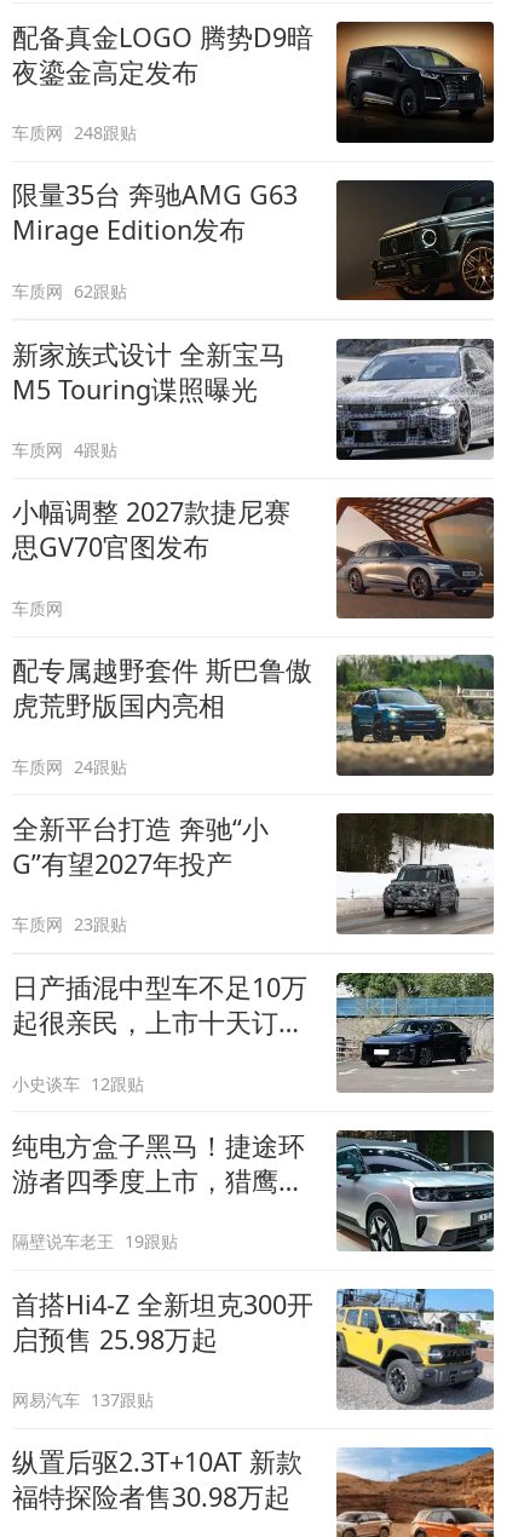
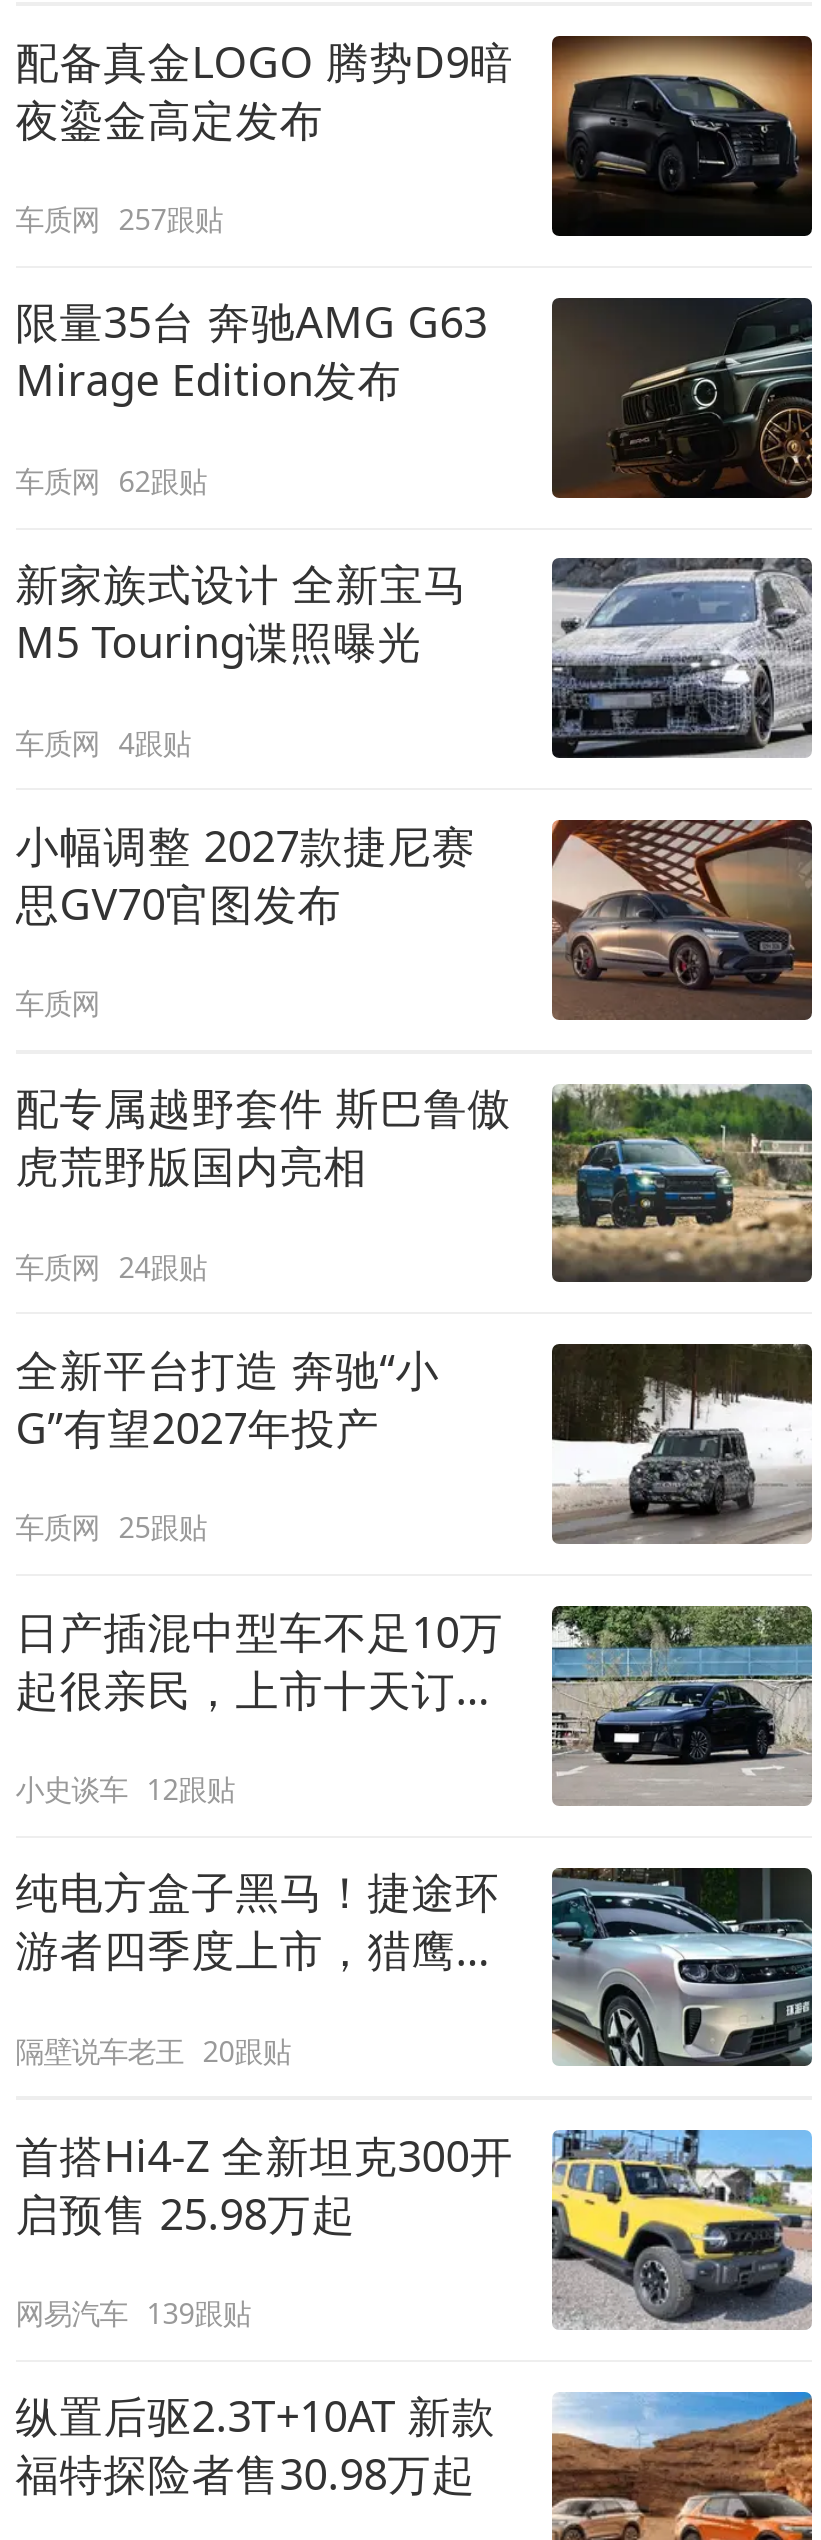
[12,121,137,144] 车质网 248跟贴 -> [15,200,223,238] 车质网 257跟贴
[12,913,127,936] 车质网 23跟贴 -> [15,1508,207,1546] 车质网 25跟贴
[12,1230,178,1253] 隔壁说车老王 19跟贴 -> [15,2031,291,2069] 隔壁说车老王 20跟贴
[12,1388,154,1411] 网易汽车 137跟贴 -> [15,2294,251,2332] 网易汽车 139跟贴

